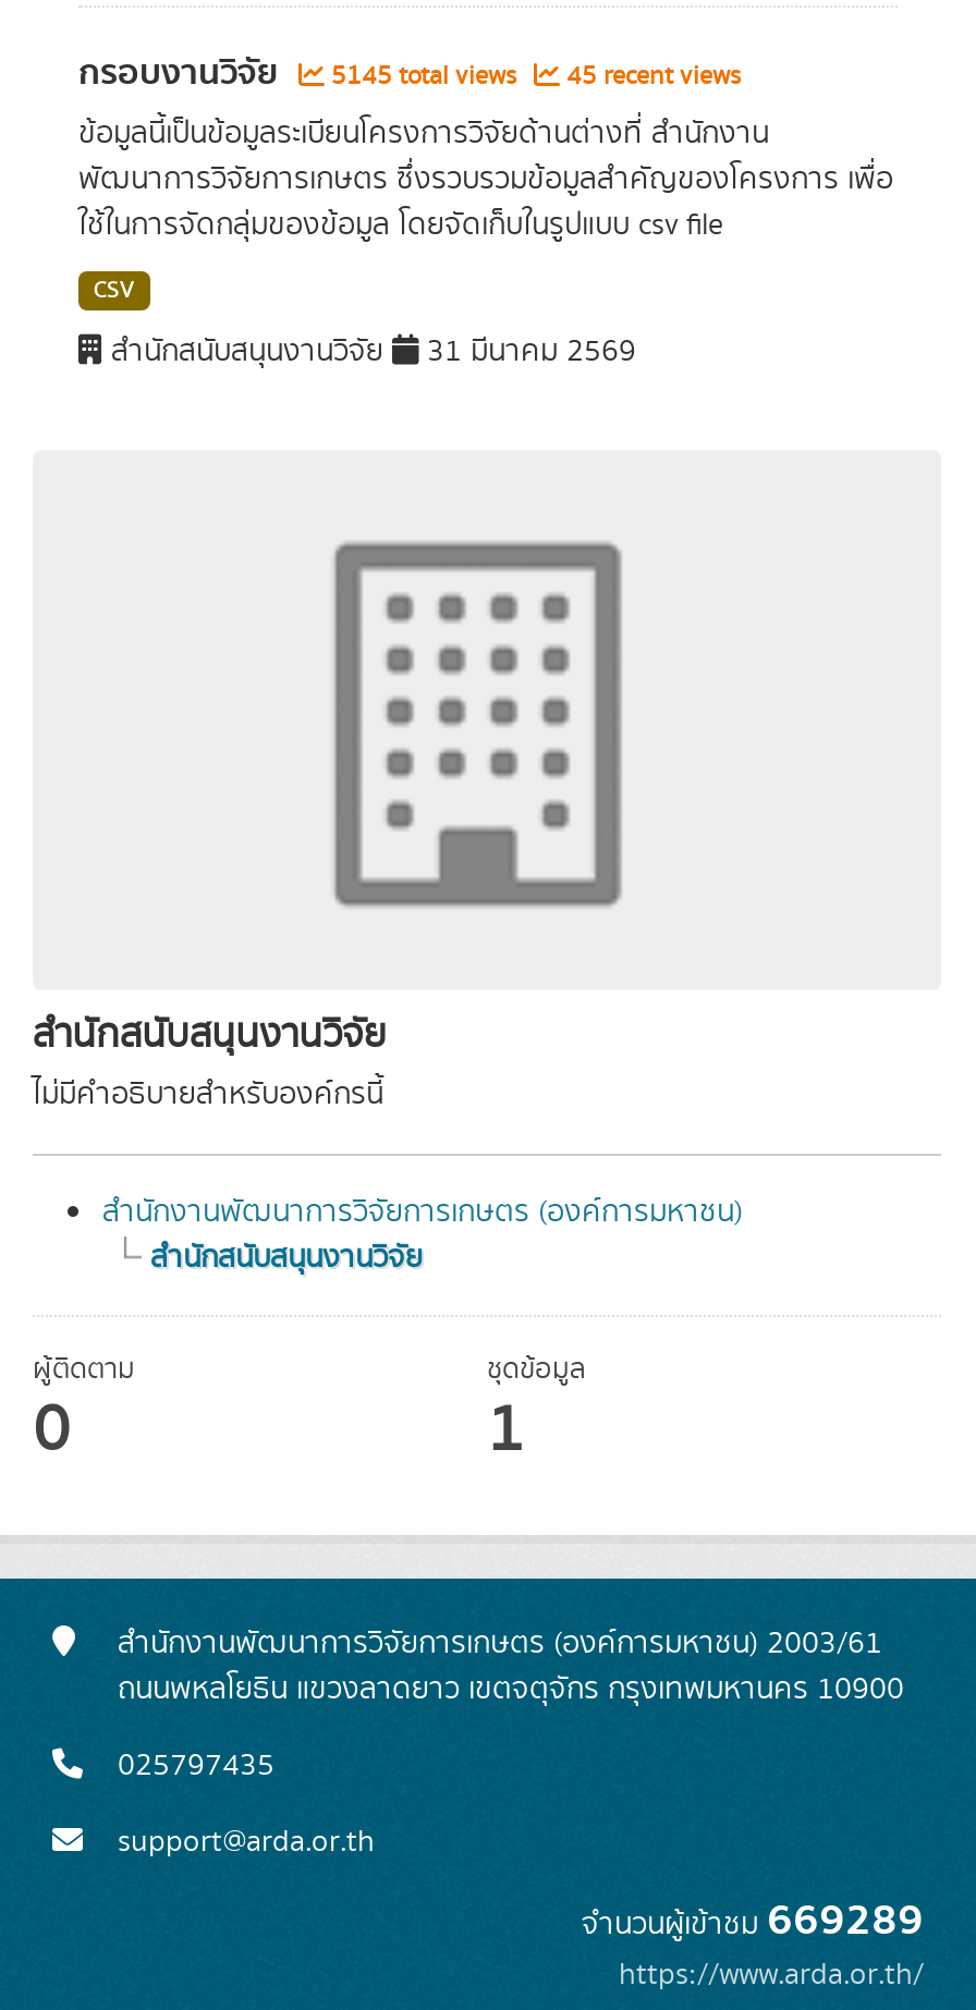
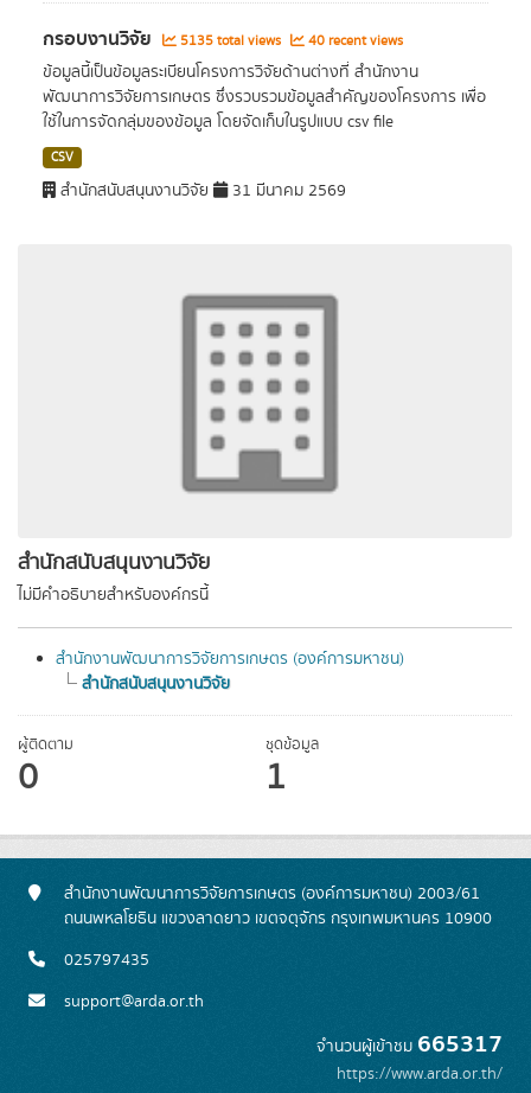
[325,58,523,95] 5145 total views -> [177,31,284,51] 5135 total views
[560,58,741,95] 45 recent views -> [305,31,403,51] 40 recent views
[582,1886,924,1956] จำนวนผู้เข้าชม669289 -> [316,1026,503,1064] จำนวนผู้เข้าชม665317

